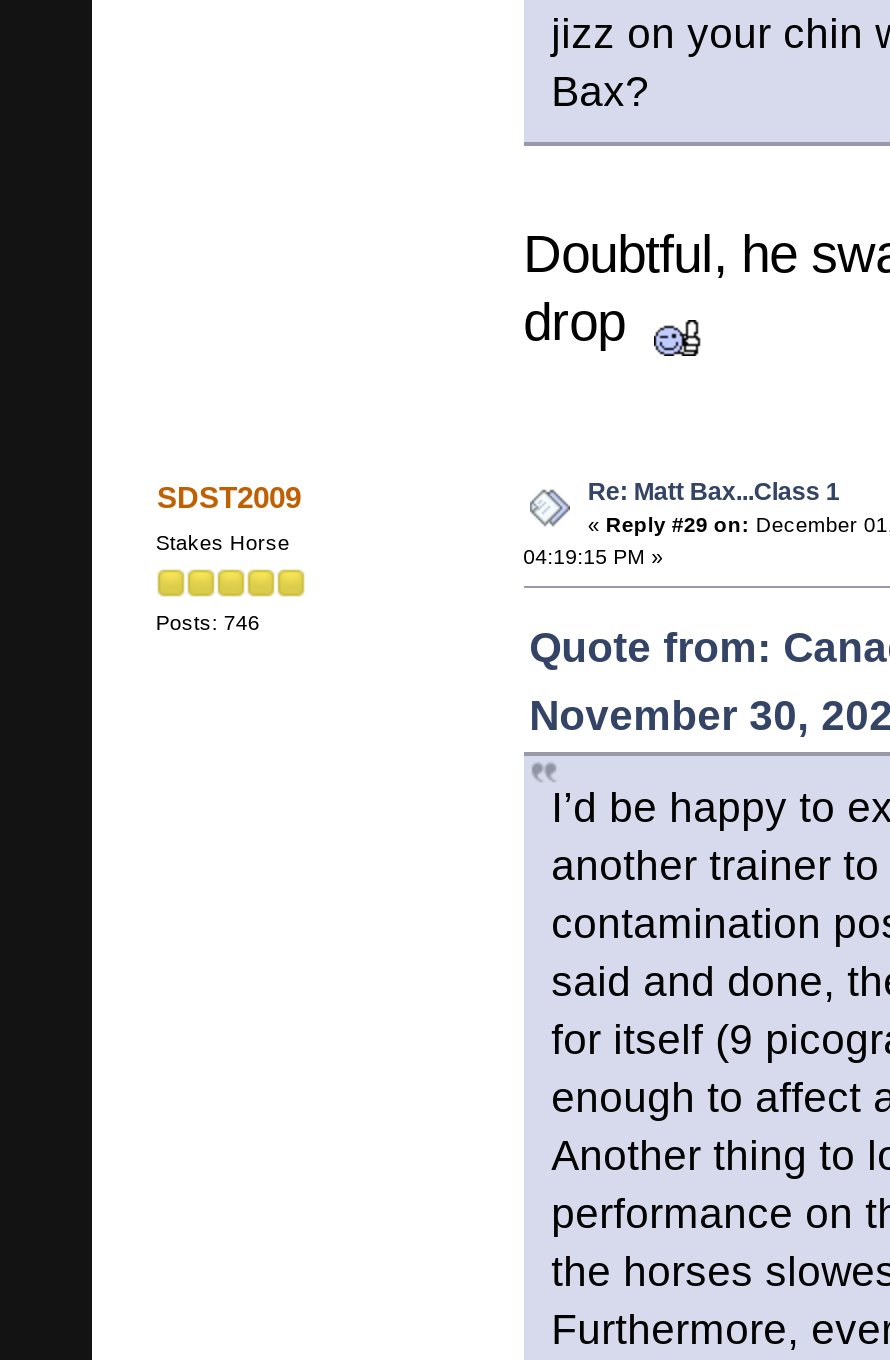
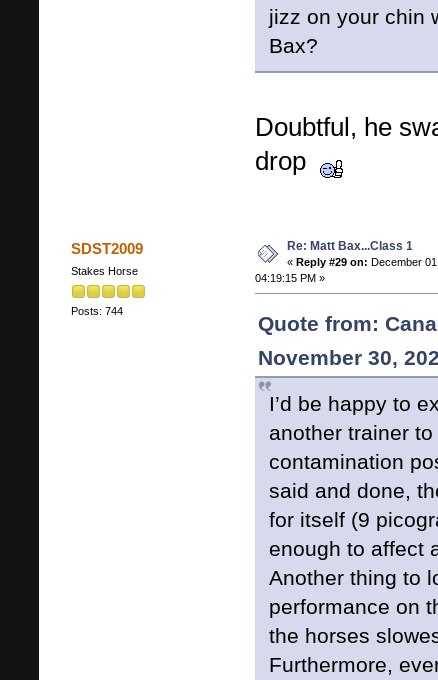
[156,610,260,634] Posts: 746 -> [71,305,123,317] Posts: 744

